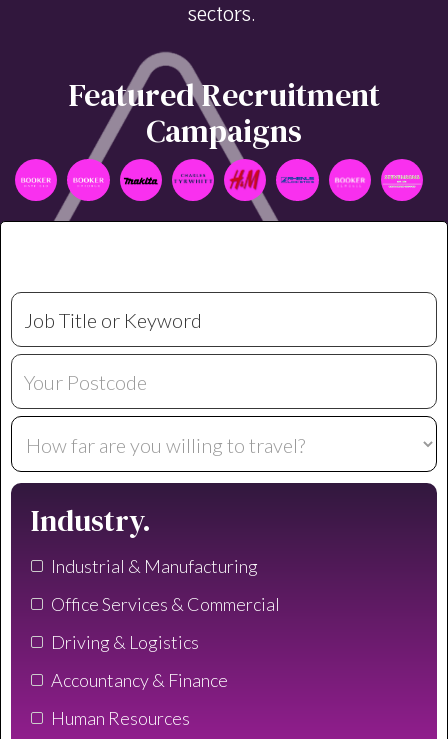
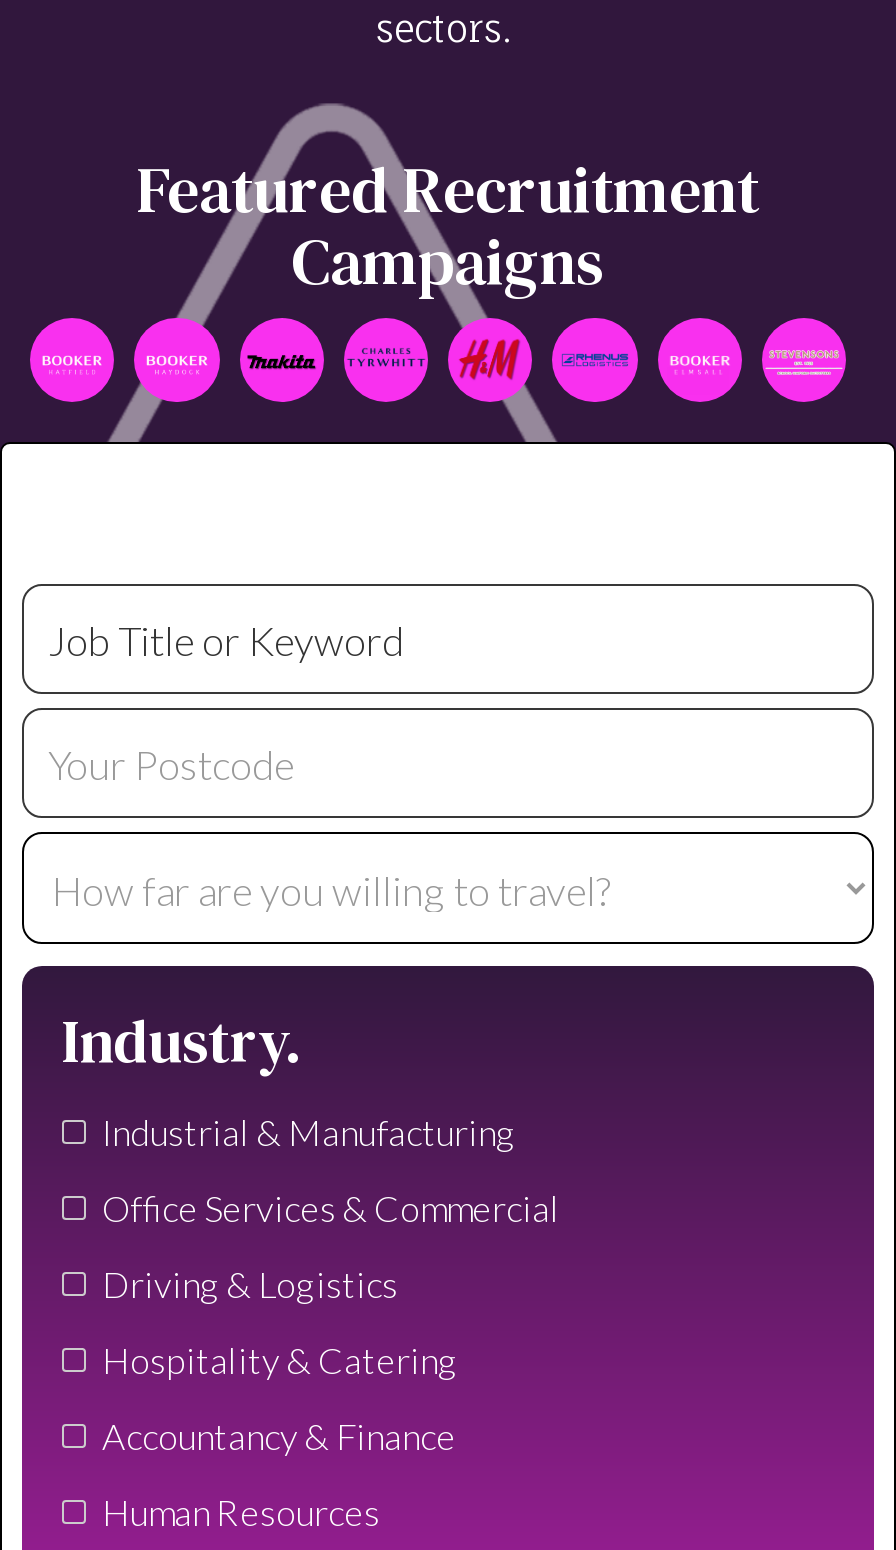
none -> [102,1338,458,1382] Hospitality & Catering

